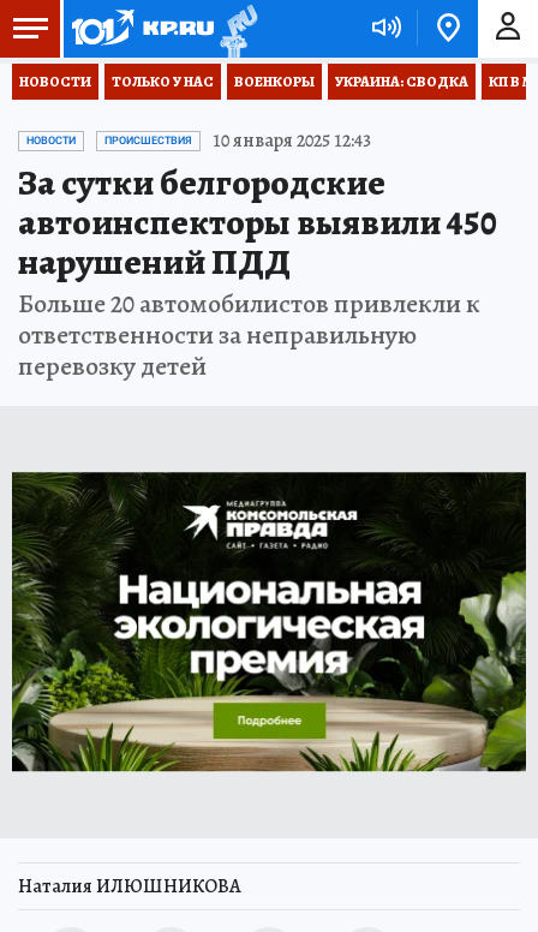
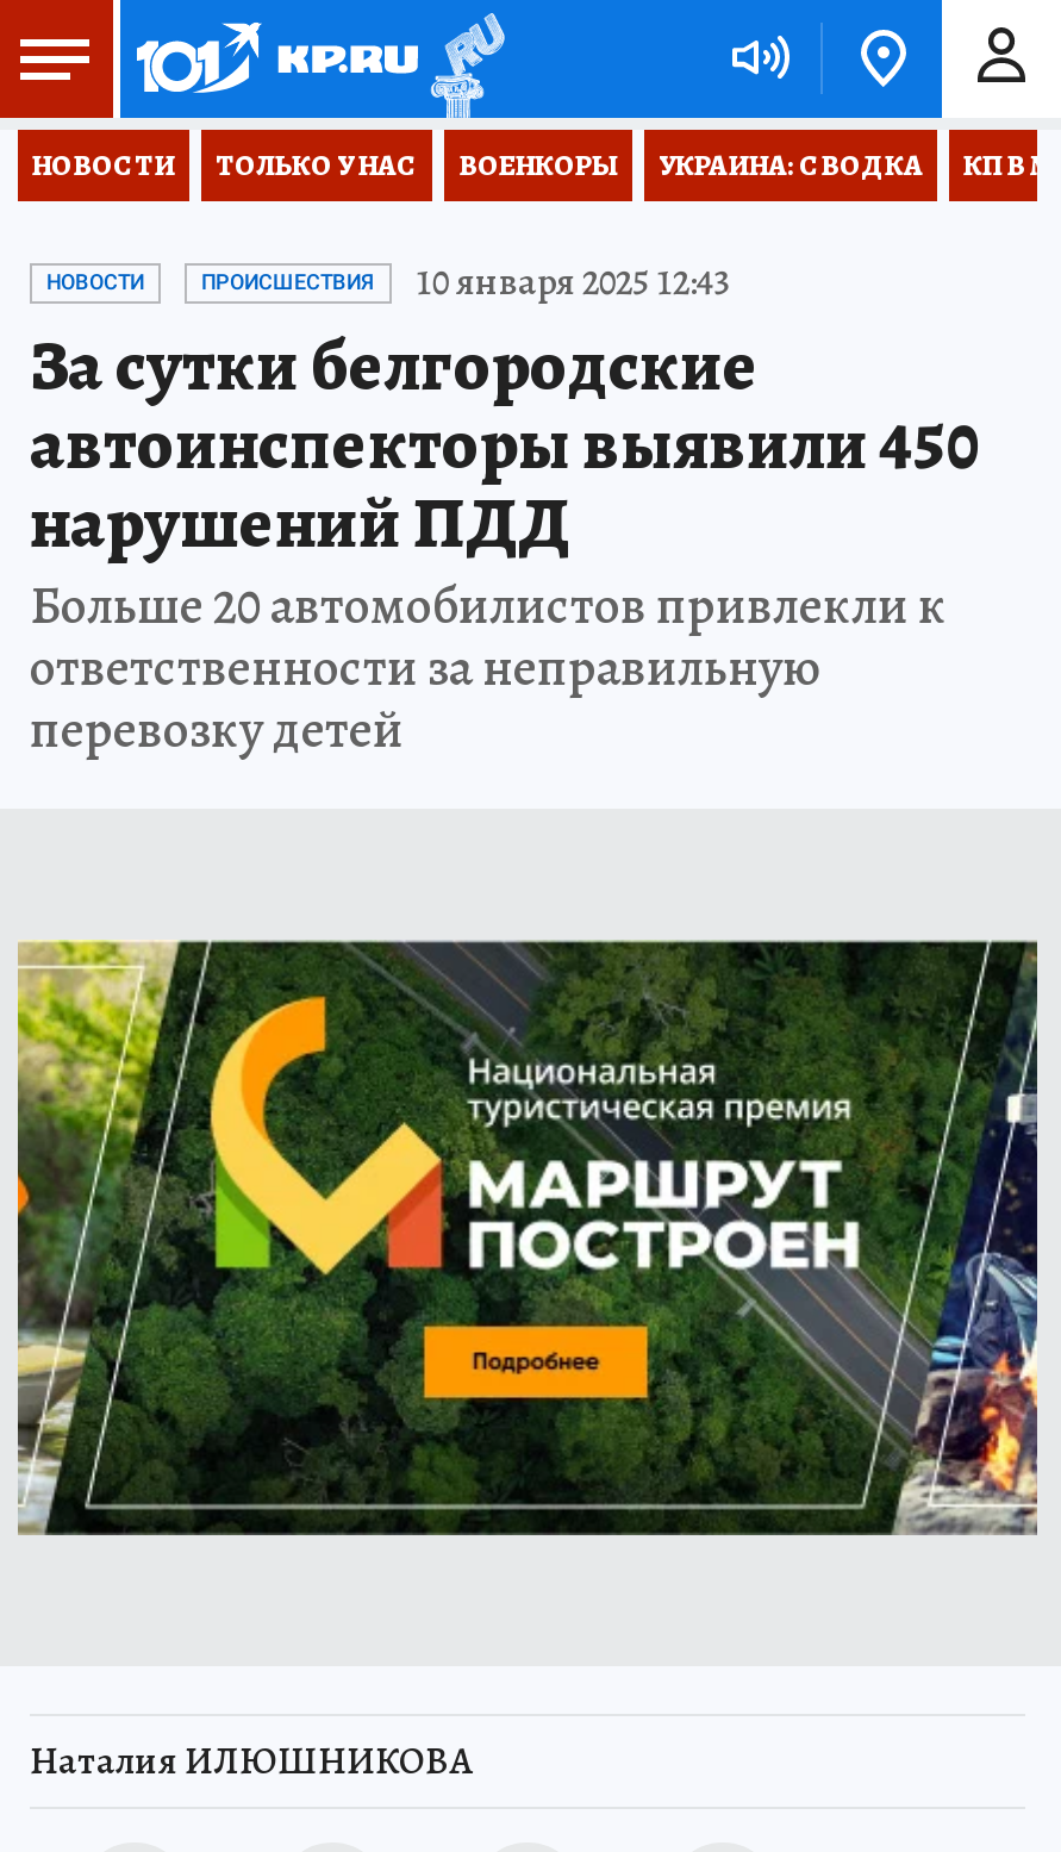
[11,471,527,772] [image] -> [15,940,1040,1538] [image]

